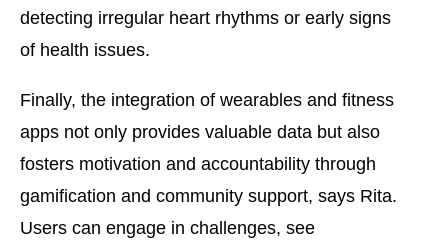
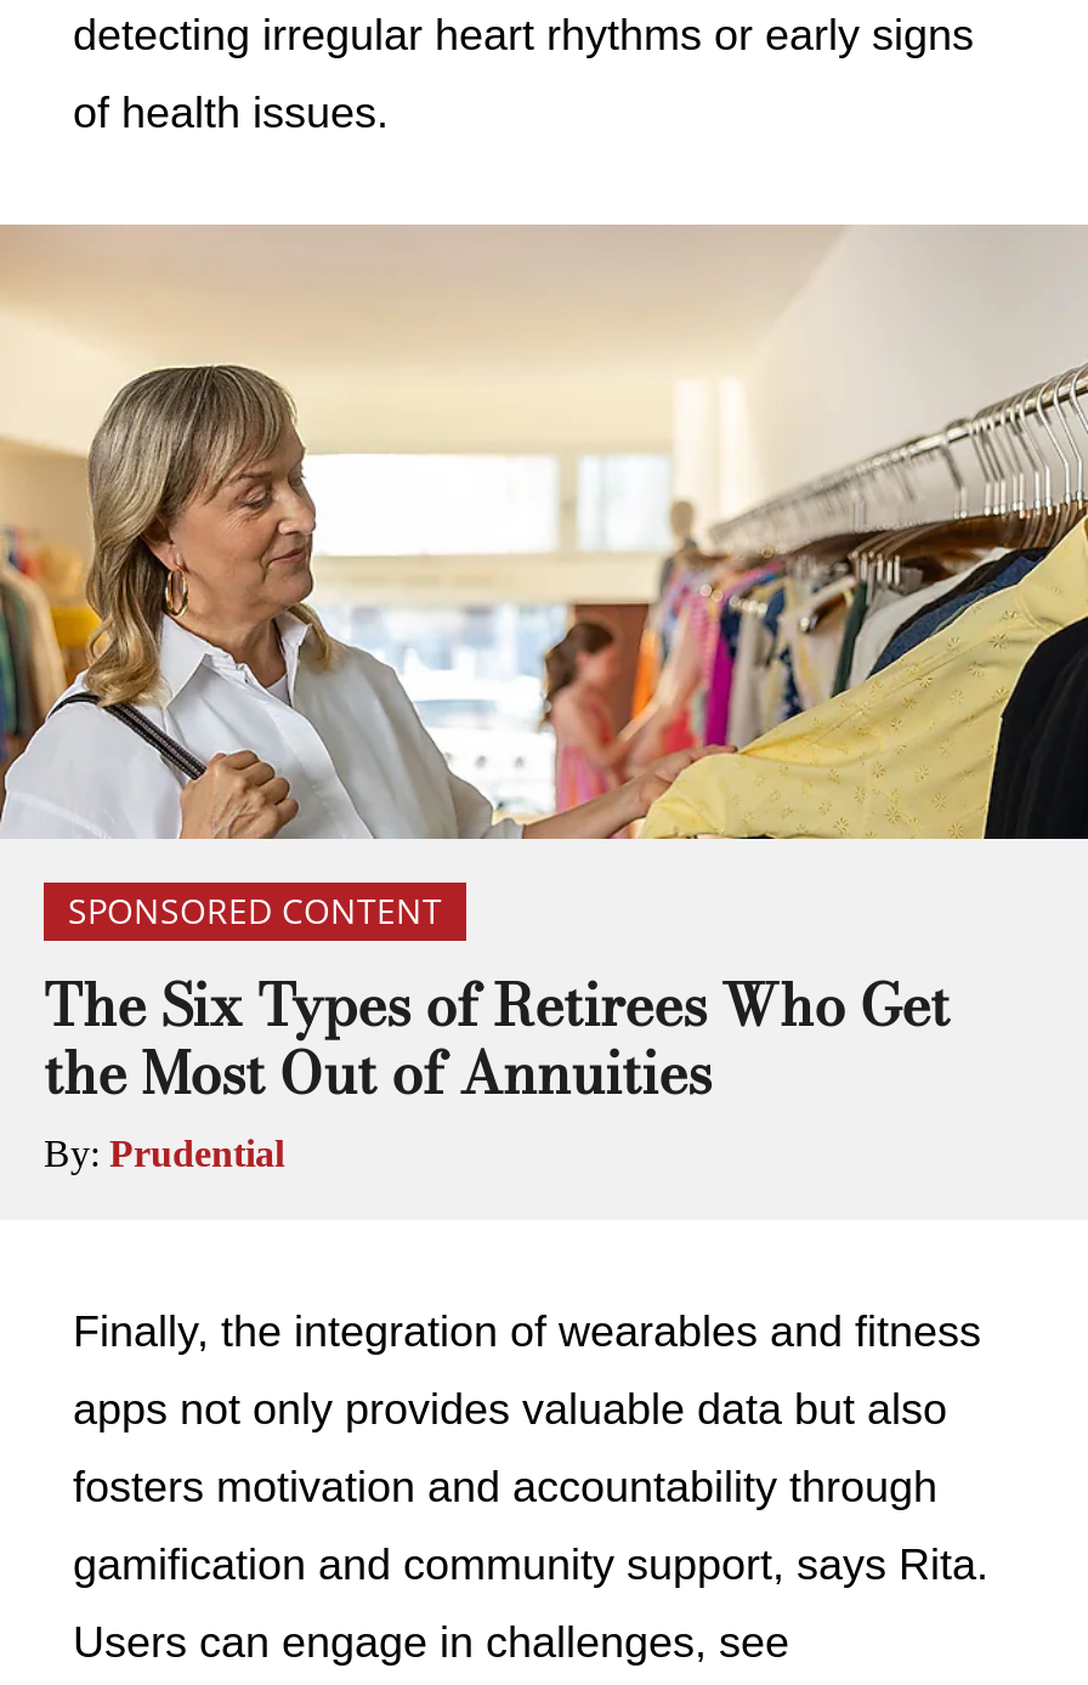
none -> [7,222,1081,1174] [image] | SPONSORED CONTENT | The Six Types of Retirees Who Get | the Most Out of Annuities | By: Prudential

